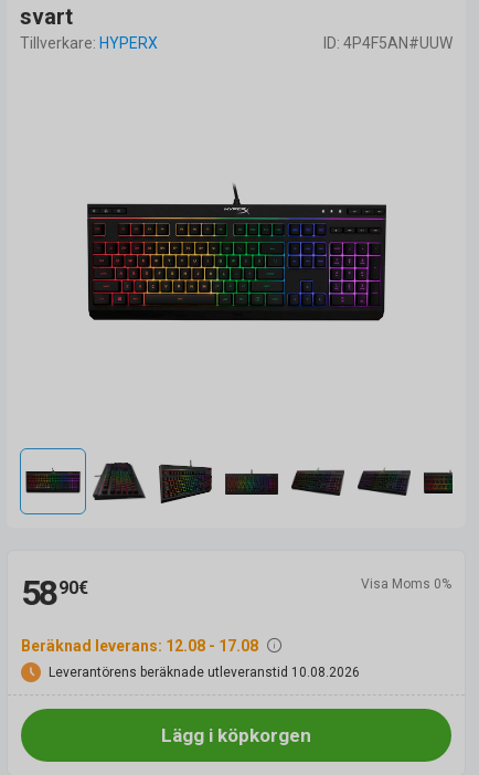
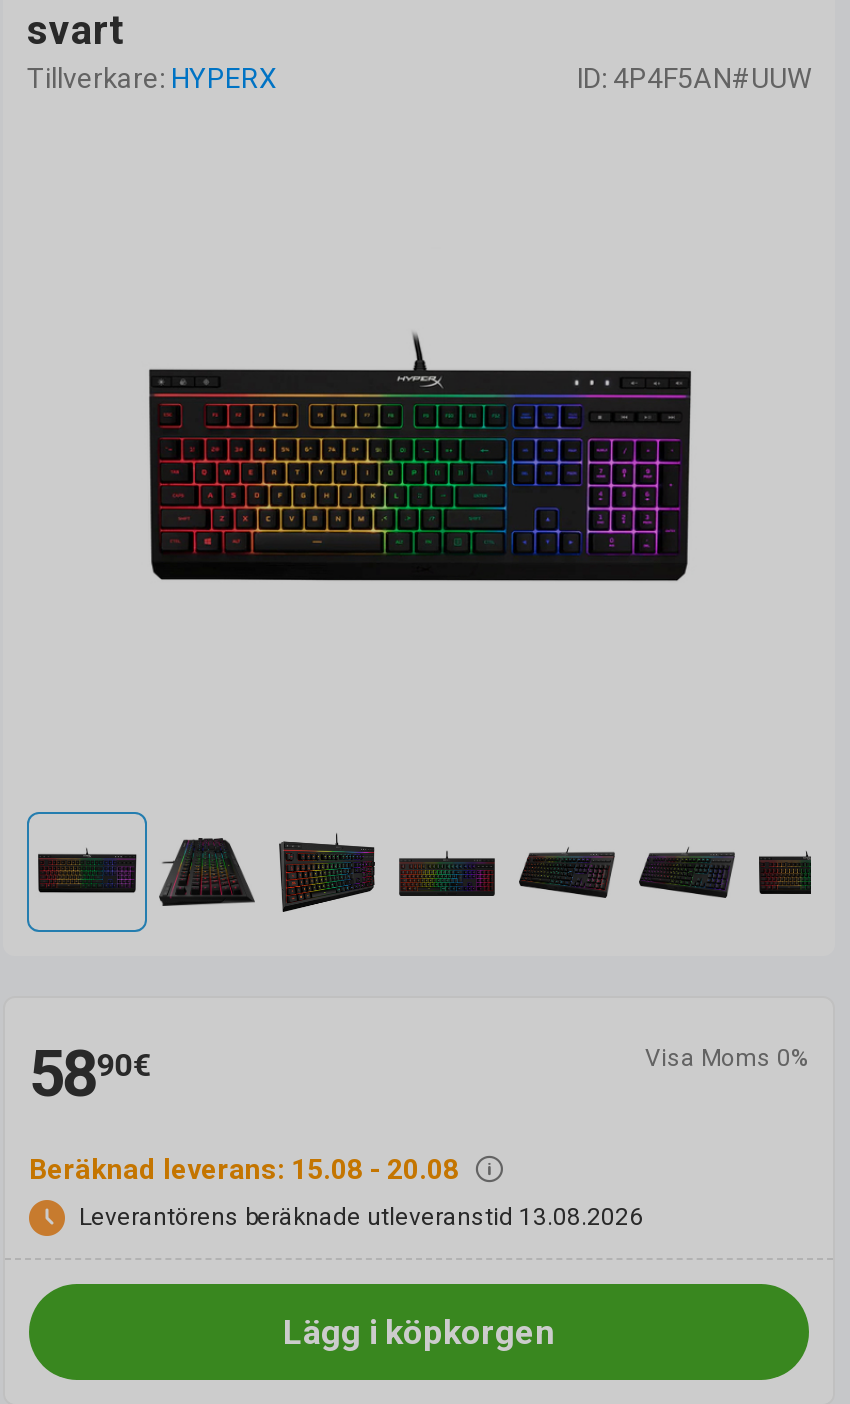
[21,637,258,654] Beräknad leverans: 12.08 - 17.08 -> [29,1153,459,1185] Beräknad leverans: 15.08 - 20.08
[49,664,360,680] Leverantörens beräknade utleveranstid 10.08.2026 -> [79,1203,643,1231] Leverantörens beräknade utleveranstid 13.08.2026

